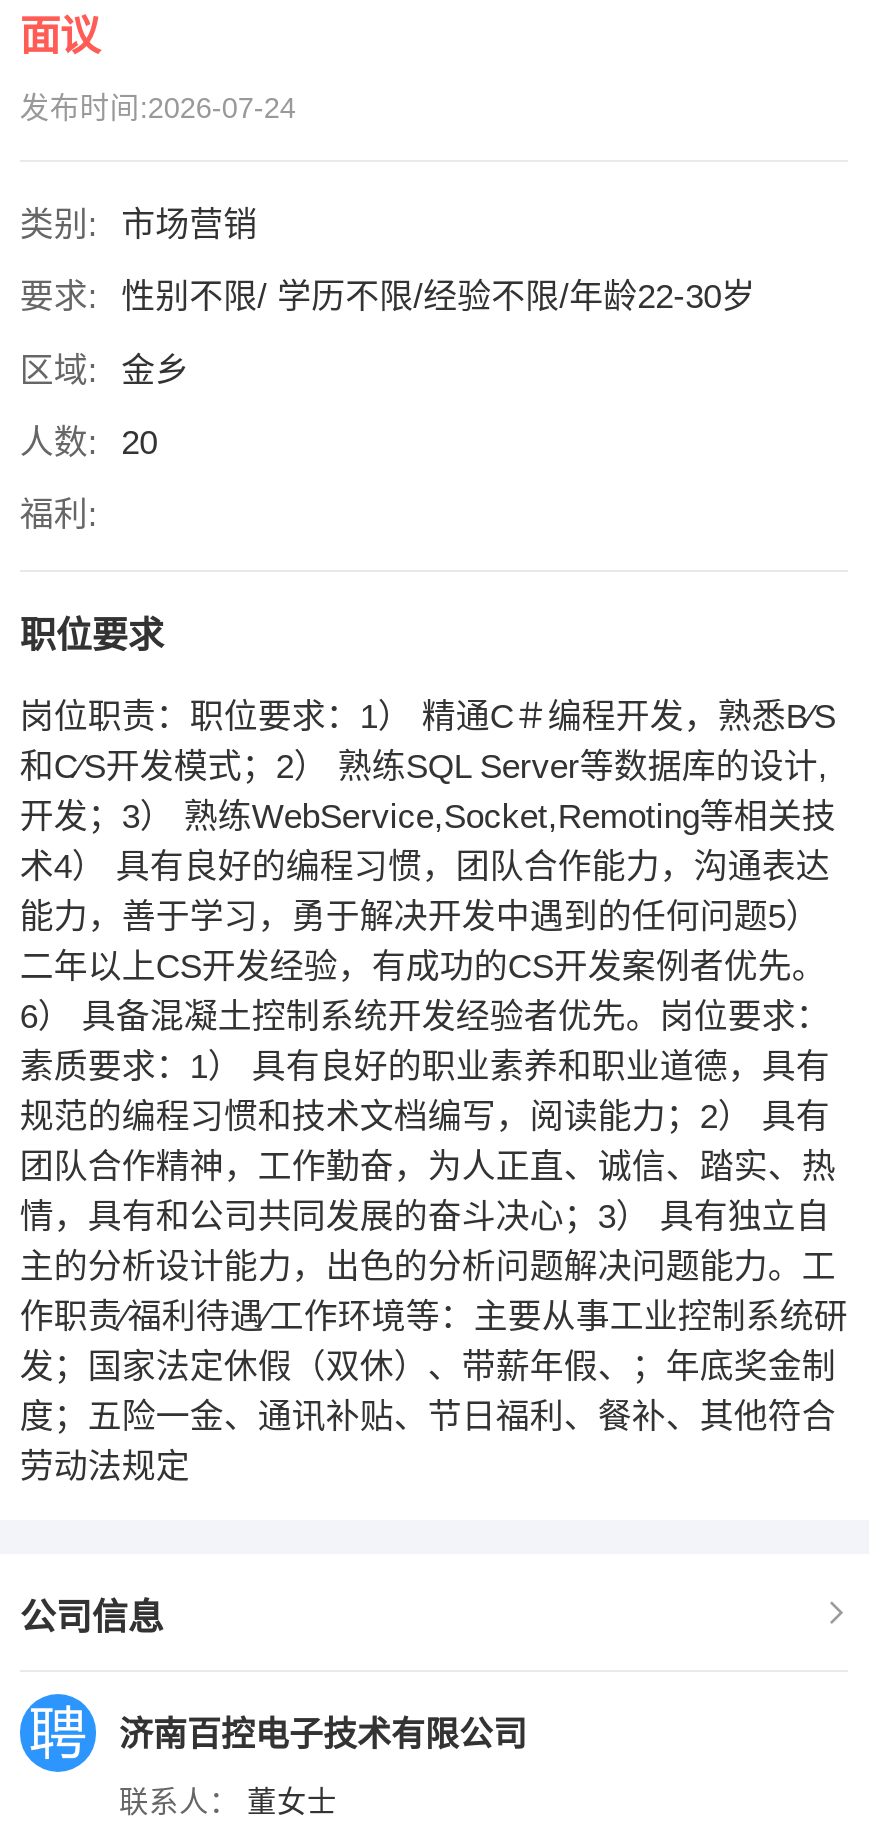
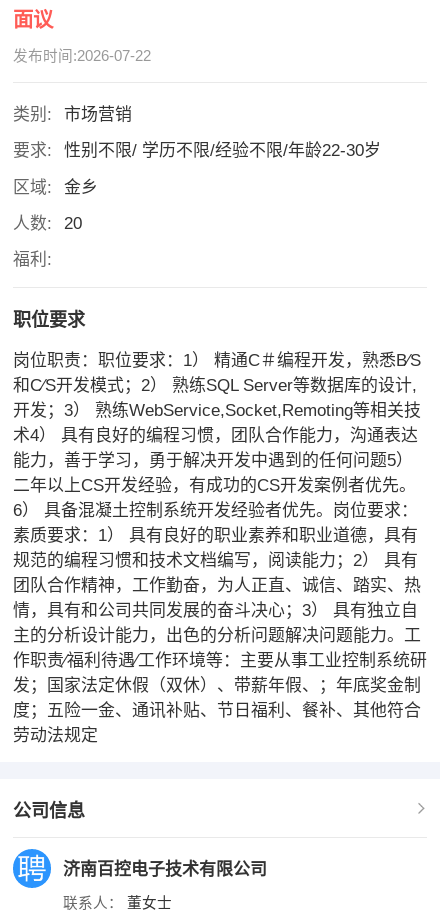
[20,92,296,124] 发布时间:2026-07-24 -> [13,48,151,64] 发布时间:2026-07-22

